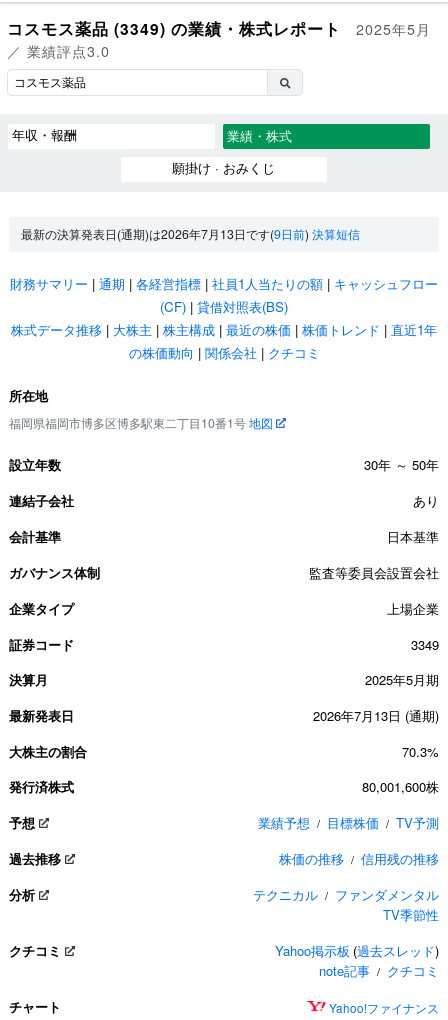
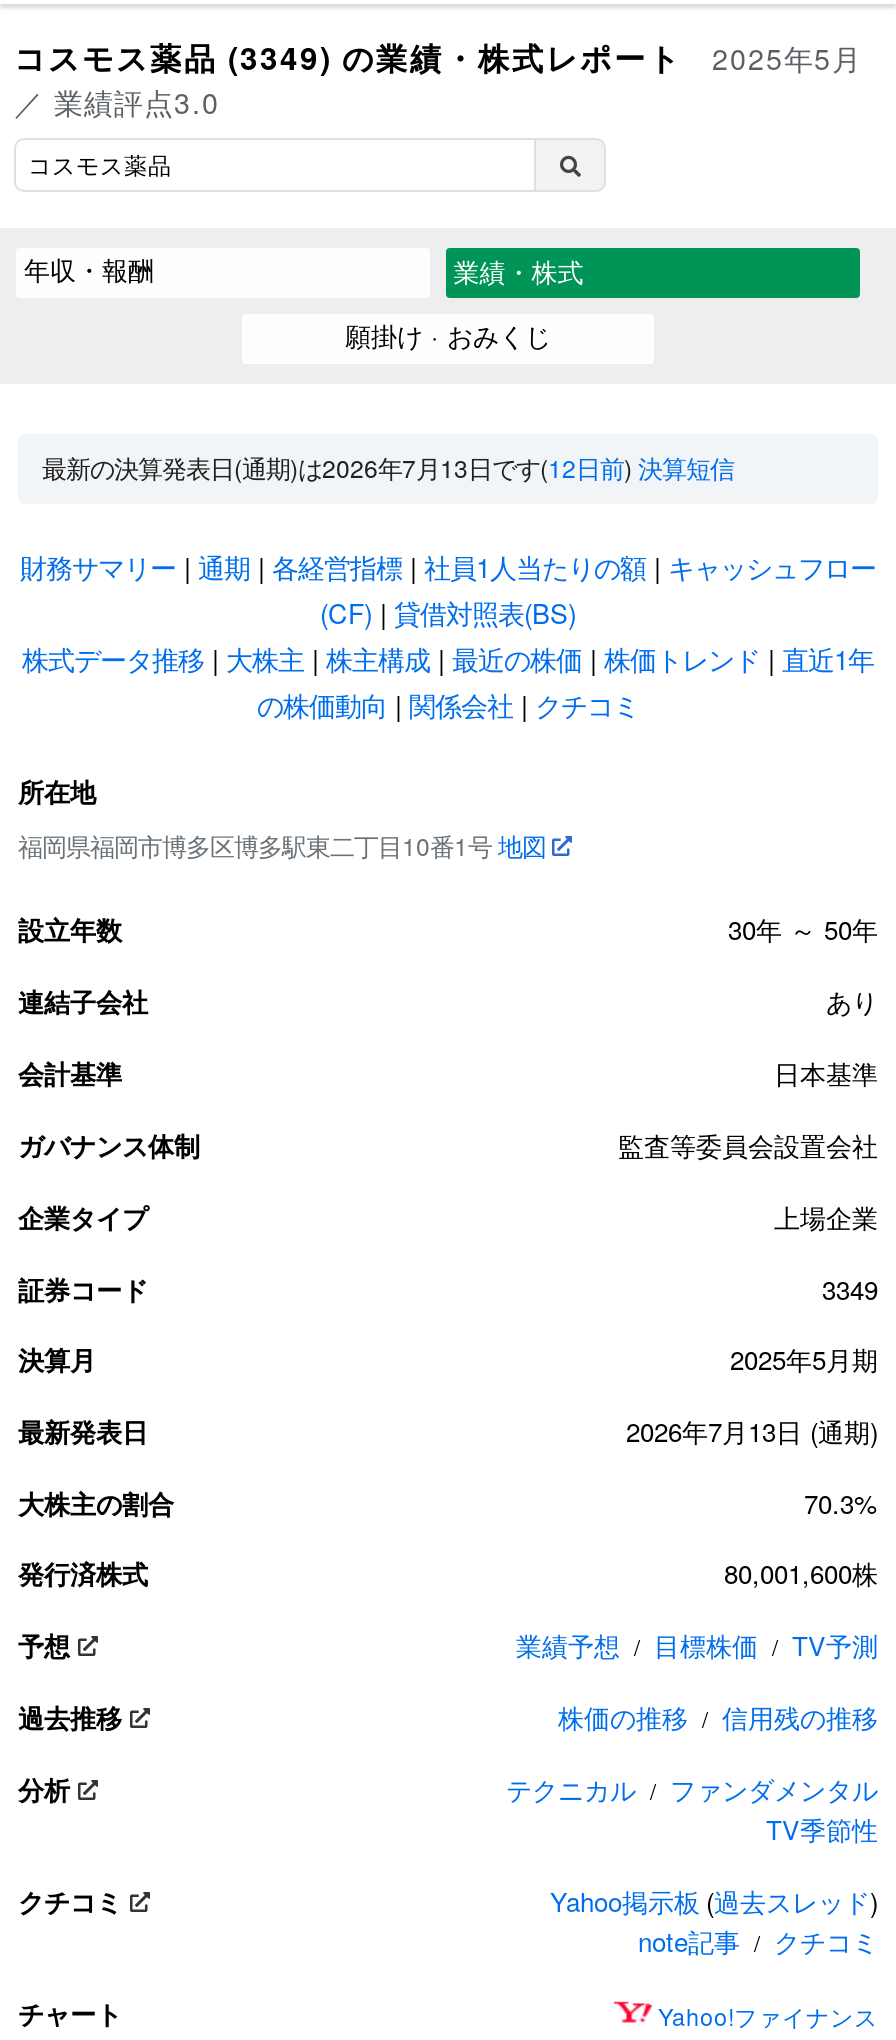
[21,225,360,243] 最新の決算発表日(通期)は2026年7月13日です(9日前)決算短信 -> [42,450,734,486] 最新の決算発表日(通期)は2026年7月13日です(12日前)決算短信

